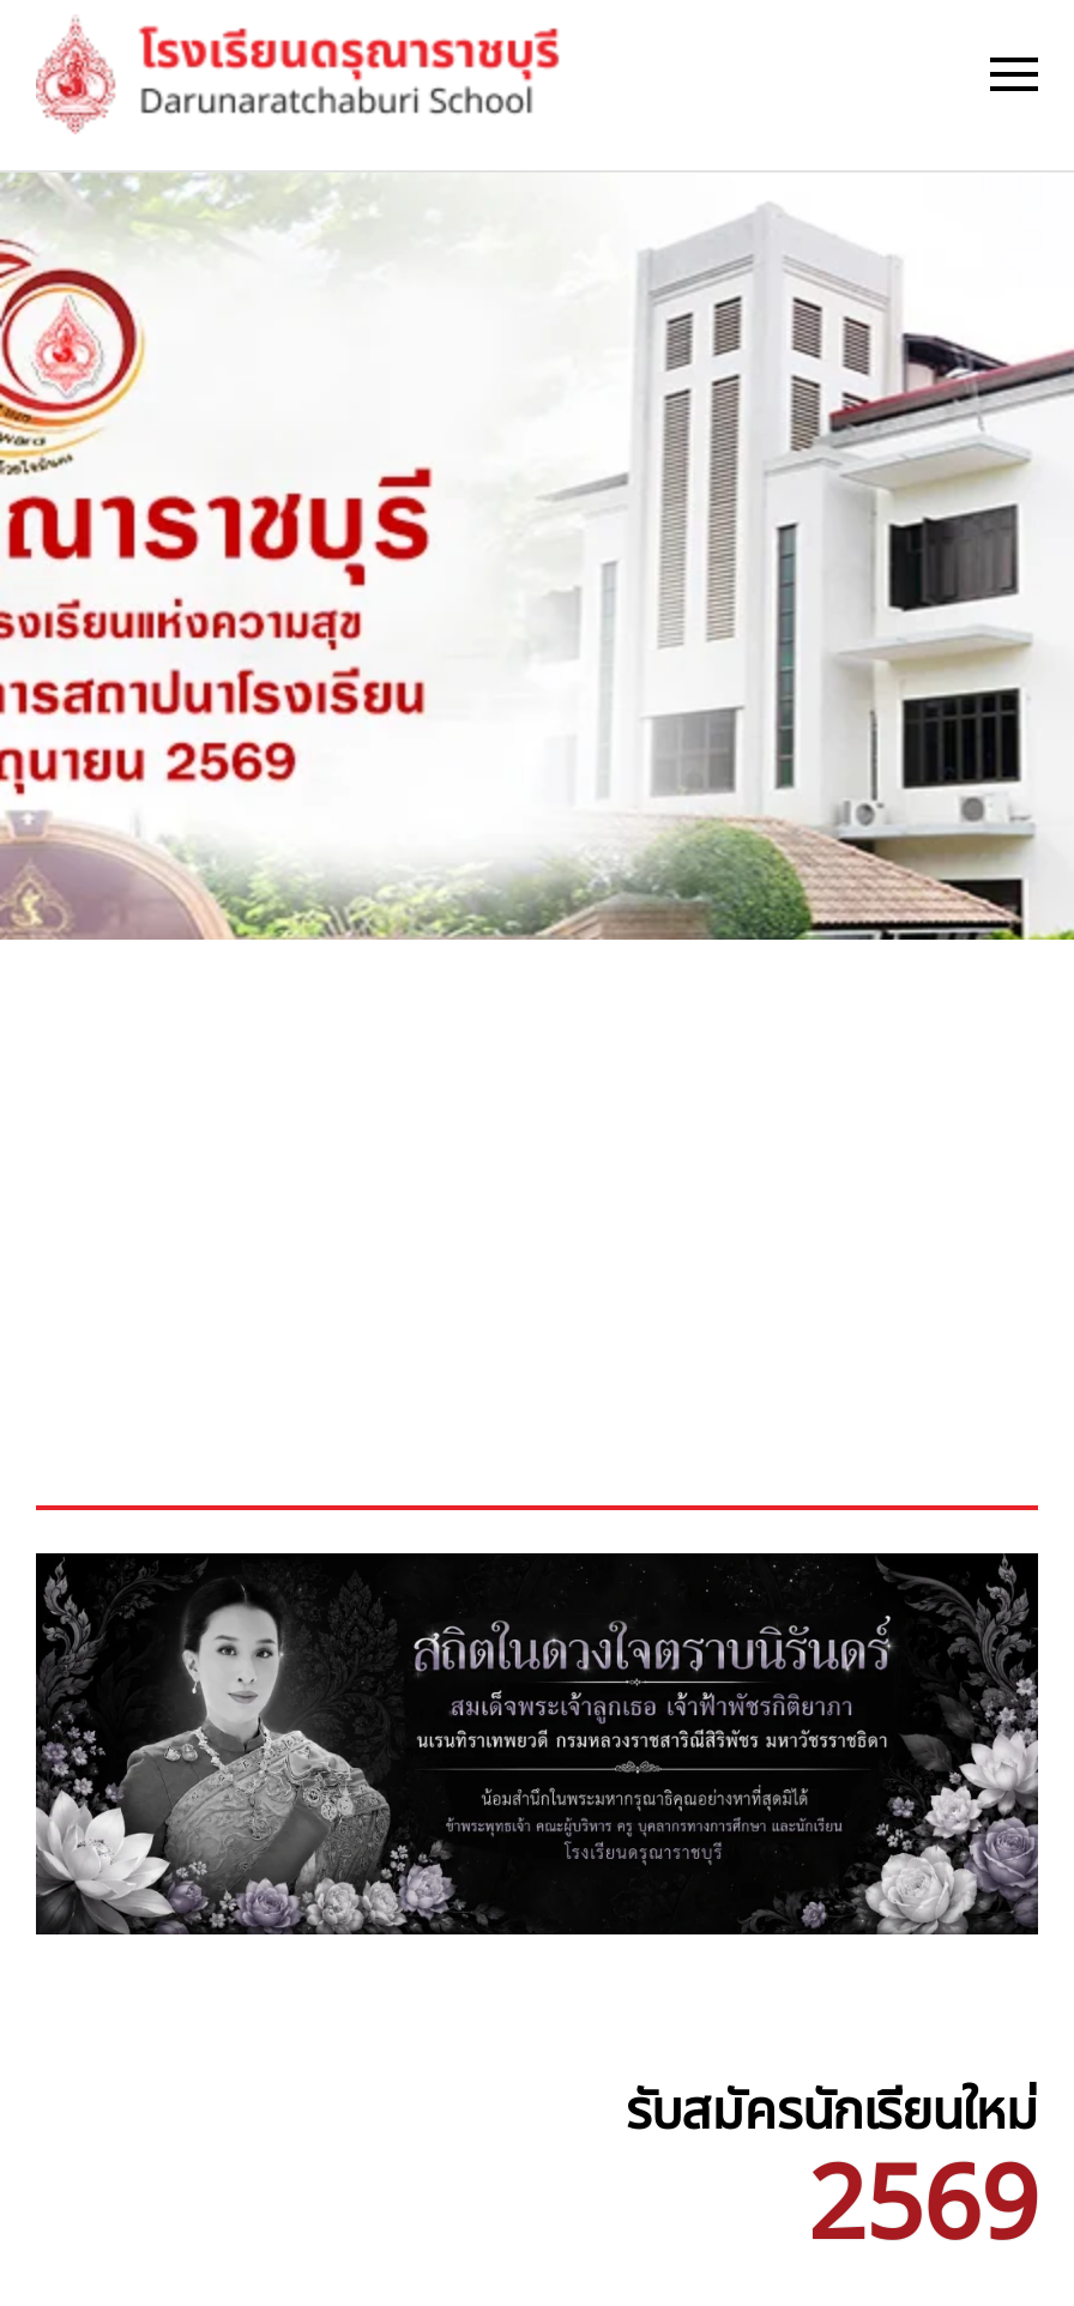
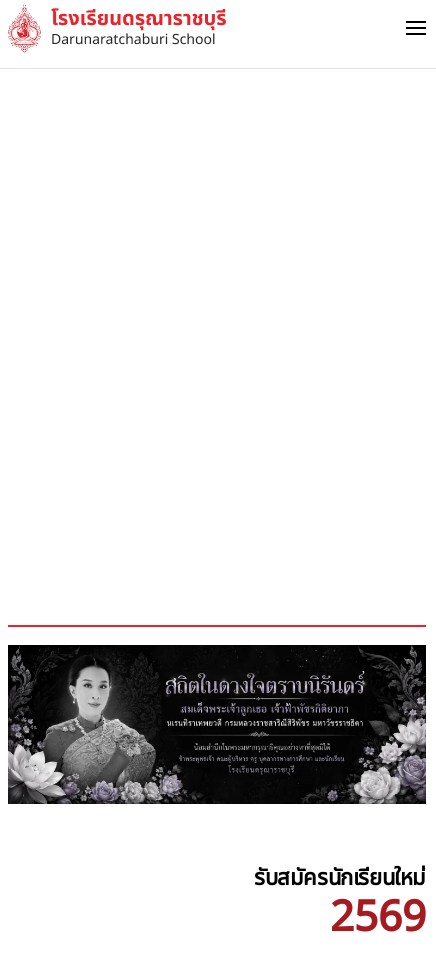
[7,173,1067,942] [image] -> none

